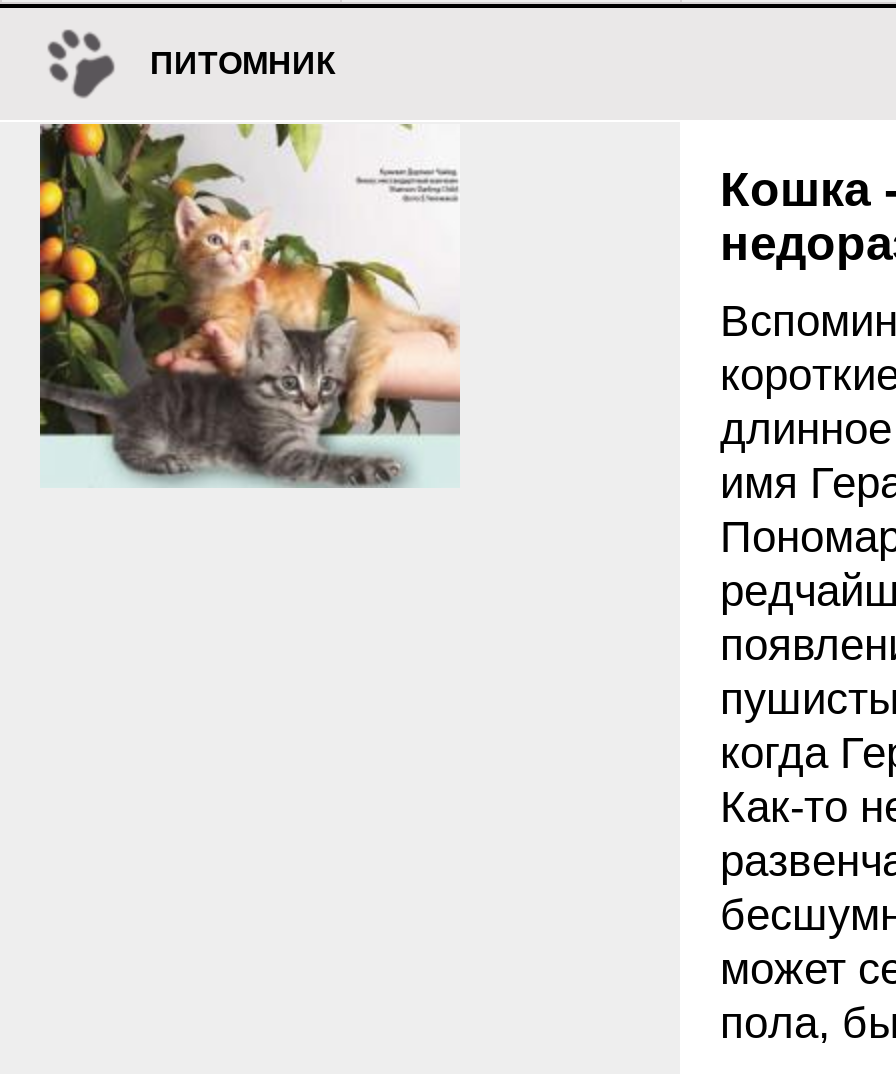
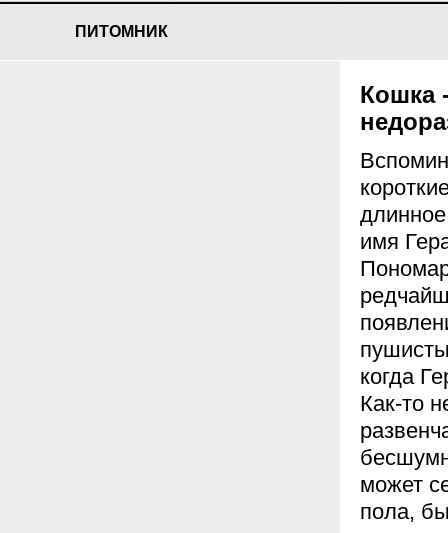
[46,28,116,100] [image] -> none
[38,122,462,490] [image] -> none

